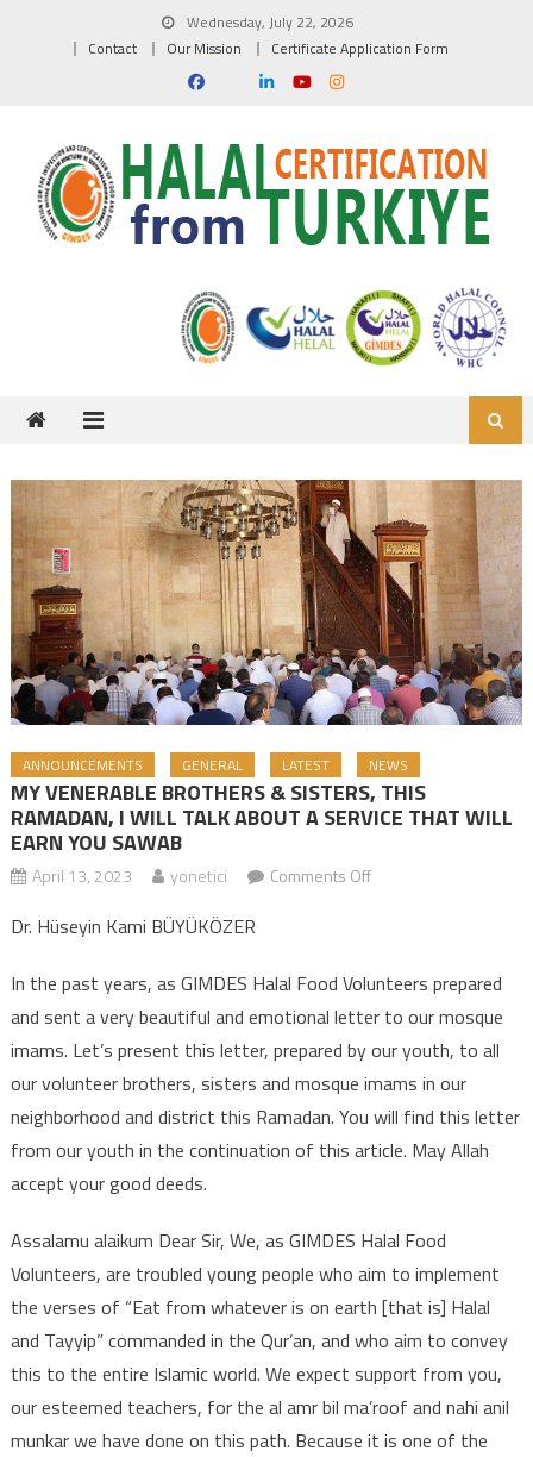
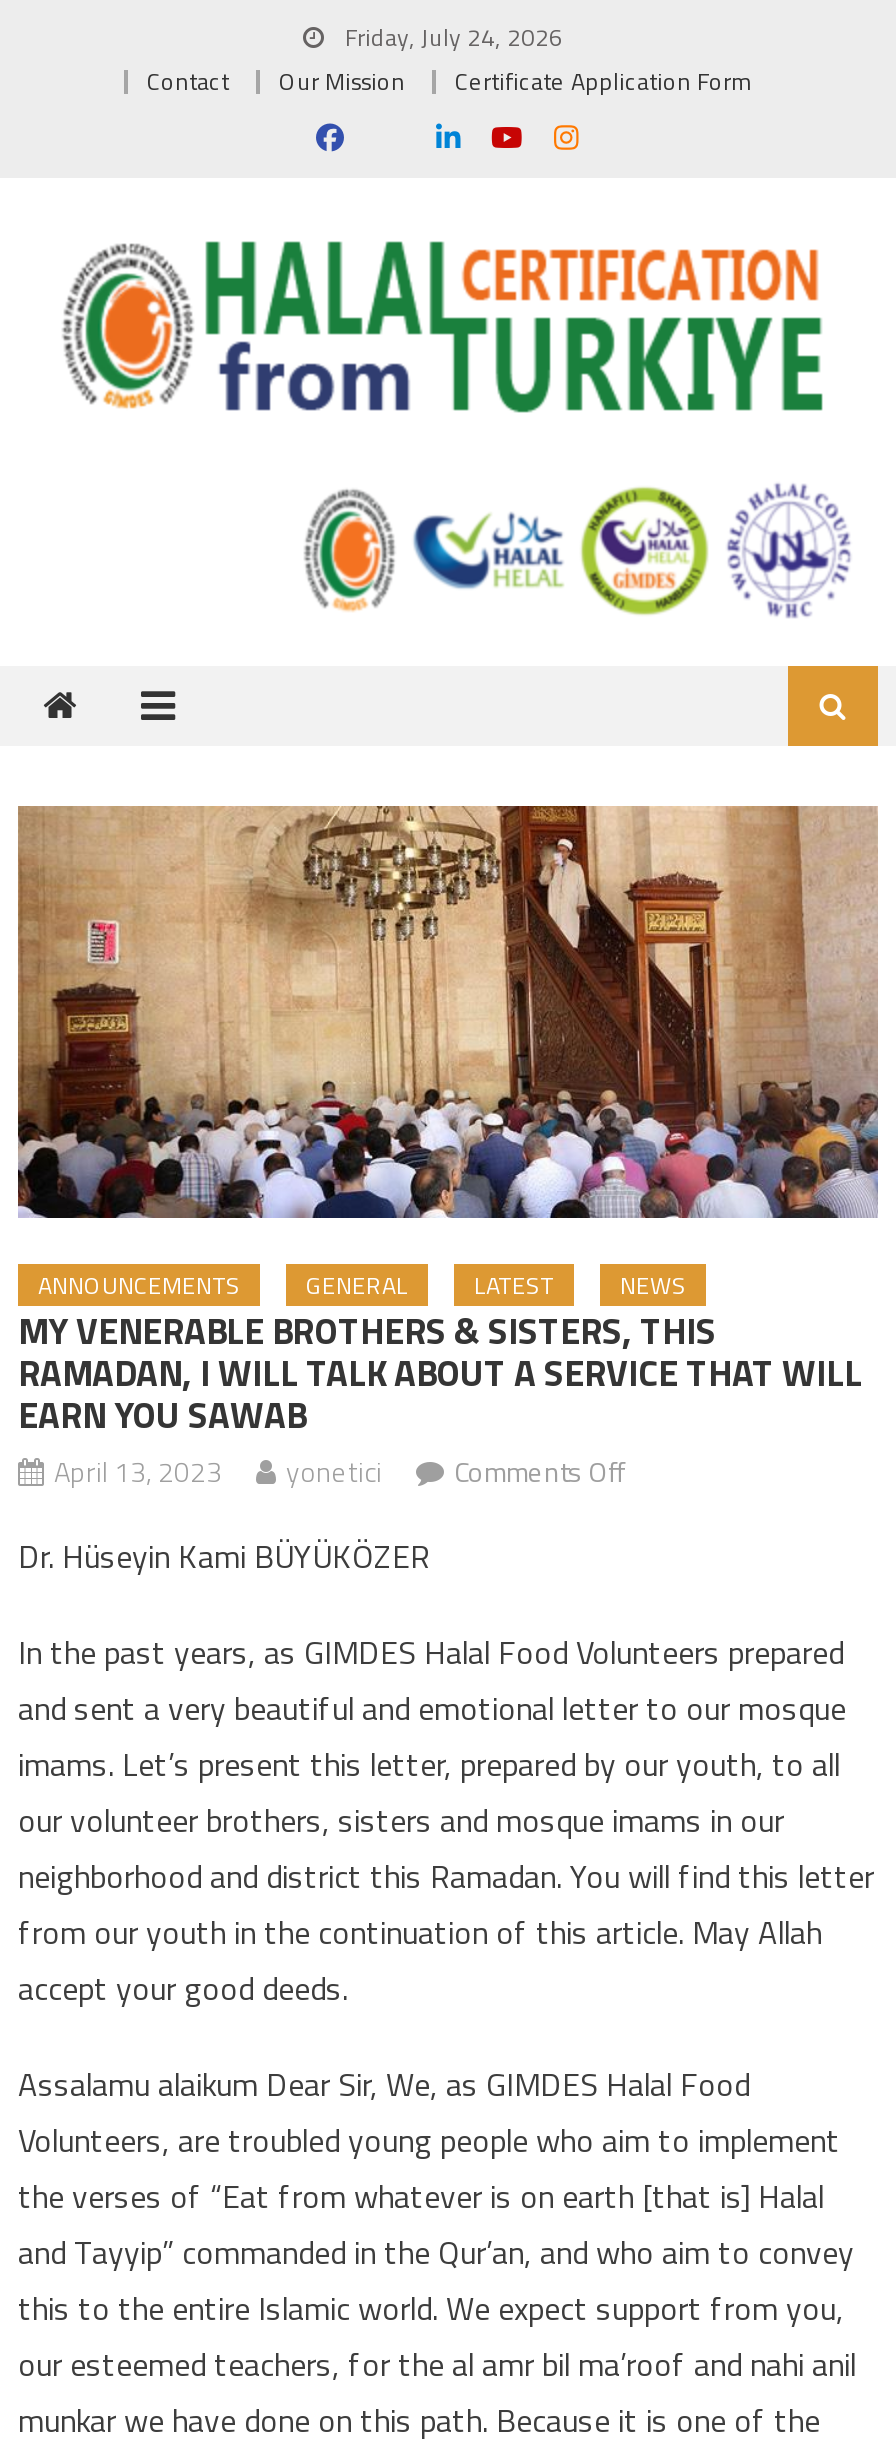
[183,11,353,33] Wednesday, July 22, 2026 -> [339,18,563,56] Friday, July 24, 2026

